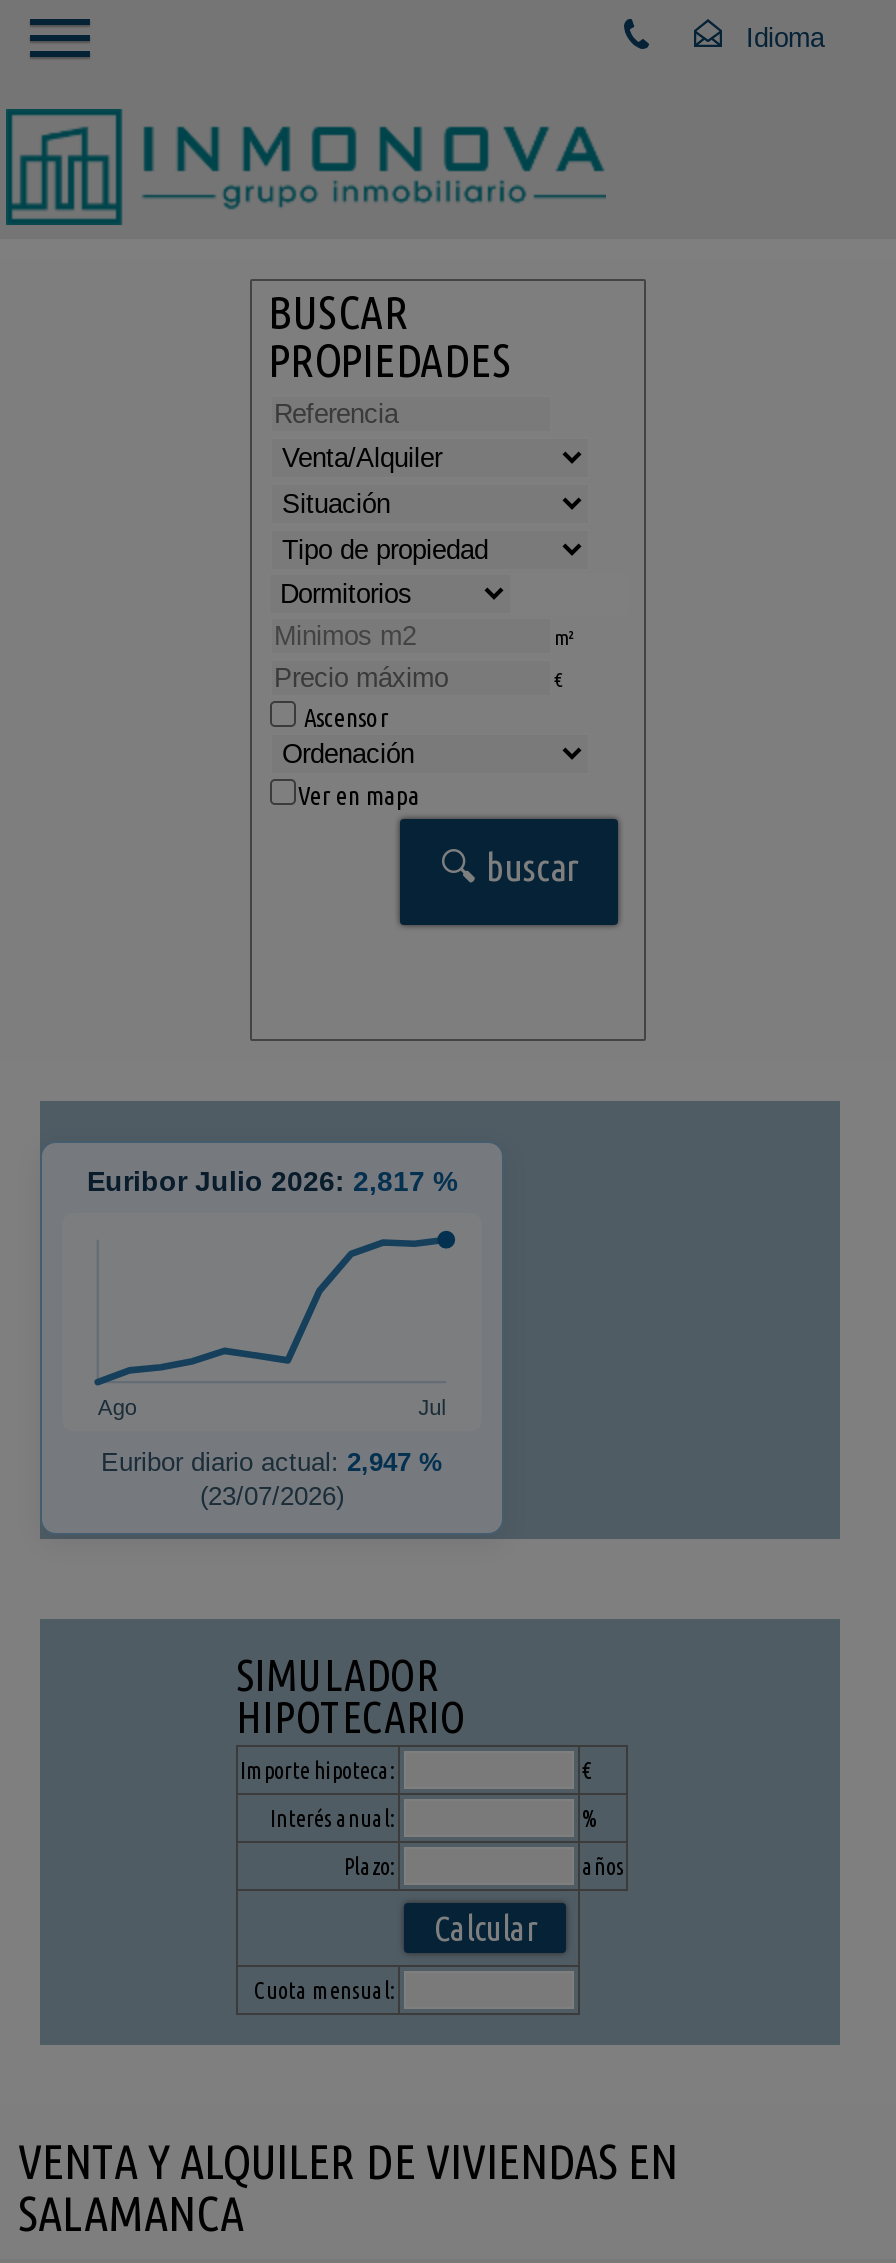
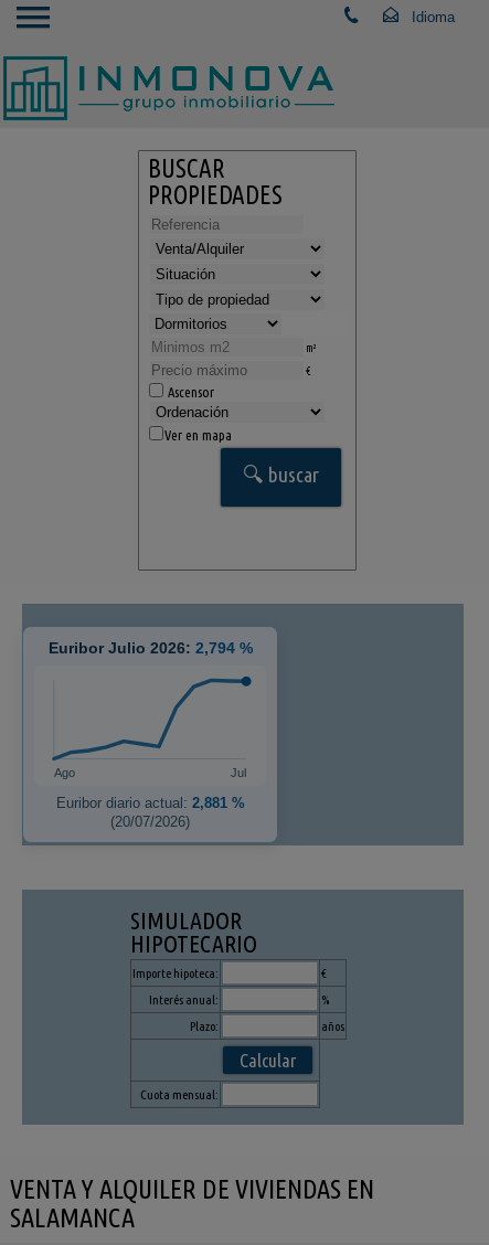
[87,1165,457,1197] Euribor Julio 2026: 2,817 % -> [48,639,252,657] Euribor Julio 2026: 2,794 %
[101,1448,443,1478] Euribor diario actual: 2,947 % -> [56,795,244,812] Euribor diario actual: 2,881 %
[200,1482,344,1512] (23/07/2026) -> [110,814,190,831] (20/07/2026)

